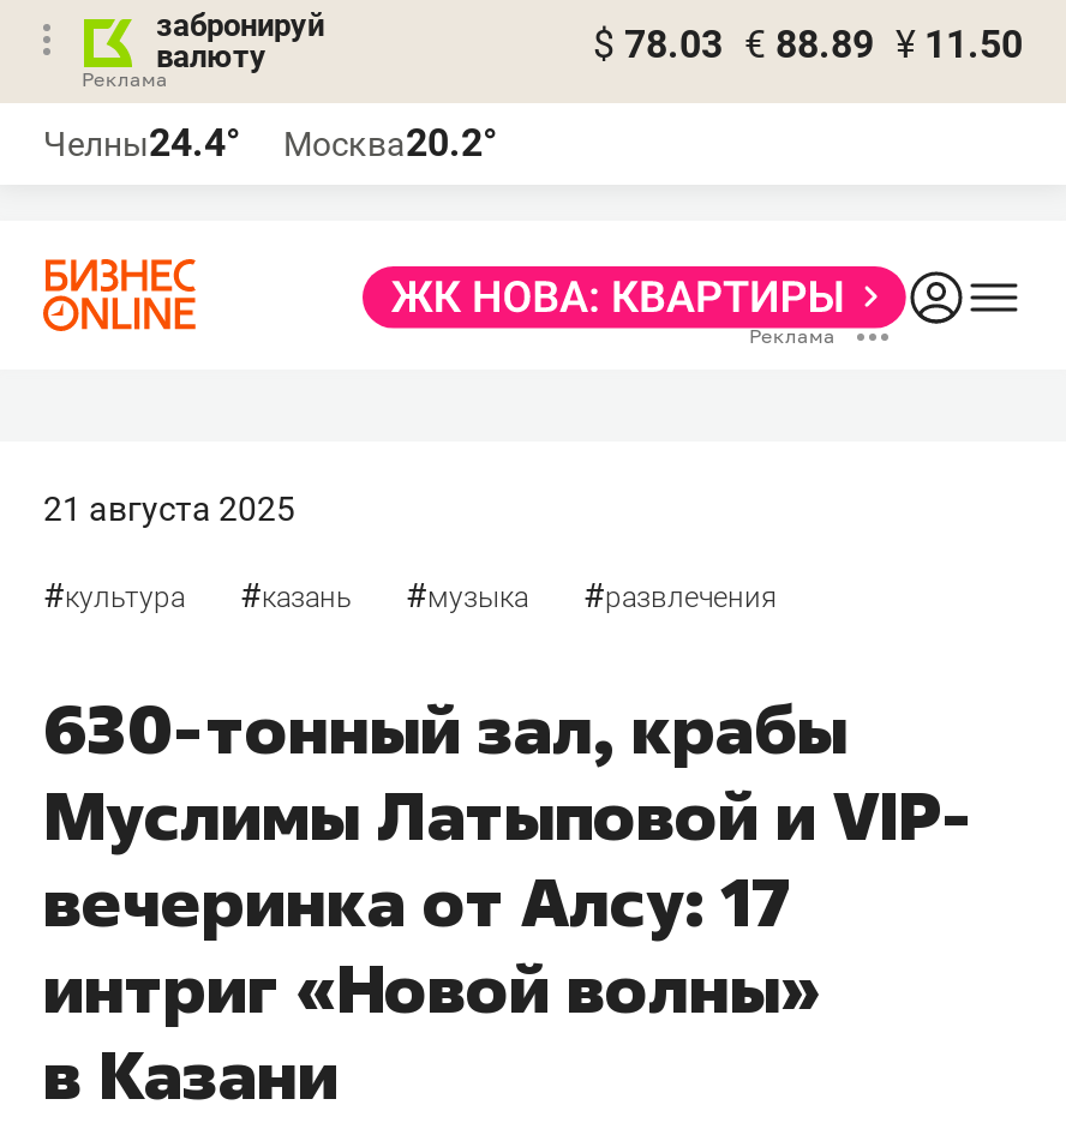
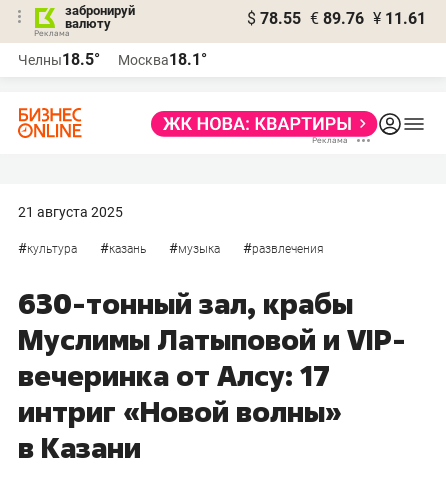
[593,22,1023,67] $ 78.03 € 88.89 ¥ 11.50 -> [247,9,426,28] $ 78.55 € 89.76 ¥ 11.61
[43,120,240,166] Челны24.4° -> [18,50,100,69] Челны18.5°
[283,120,497,166] Москва20.2° -> [118,50,207,69] Москва18.1°

